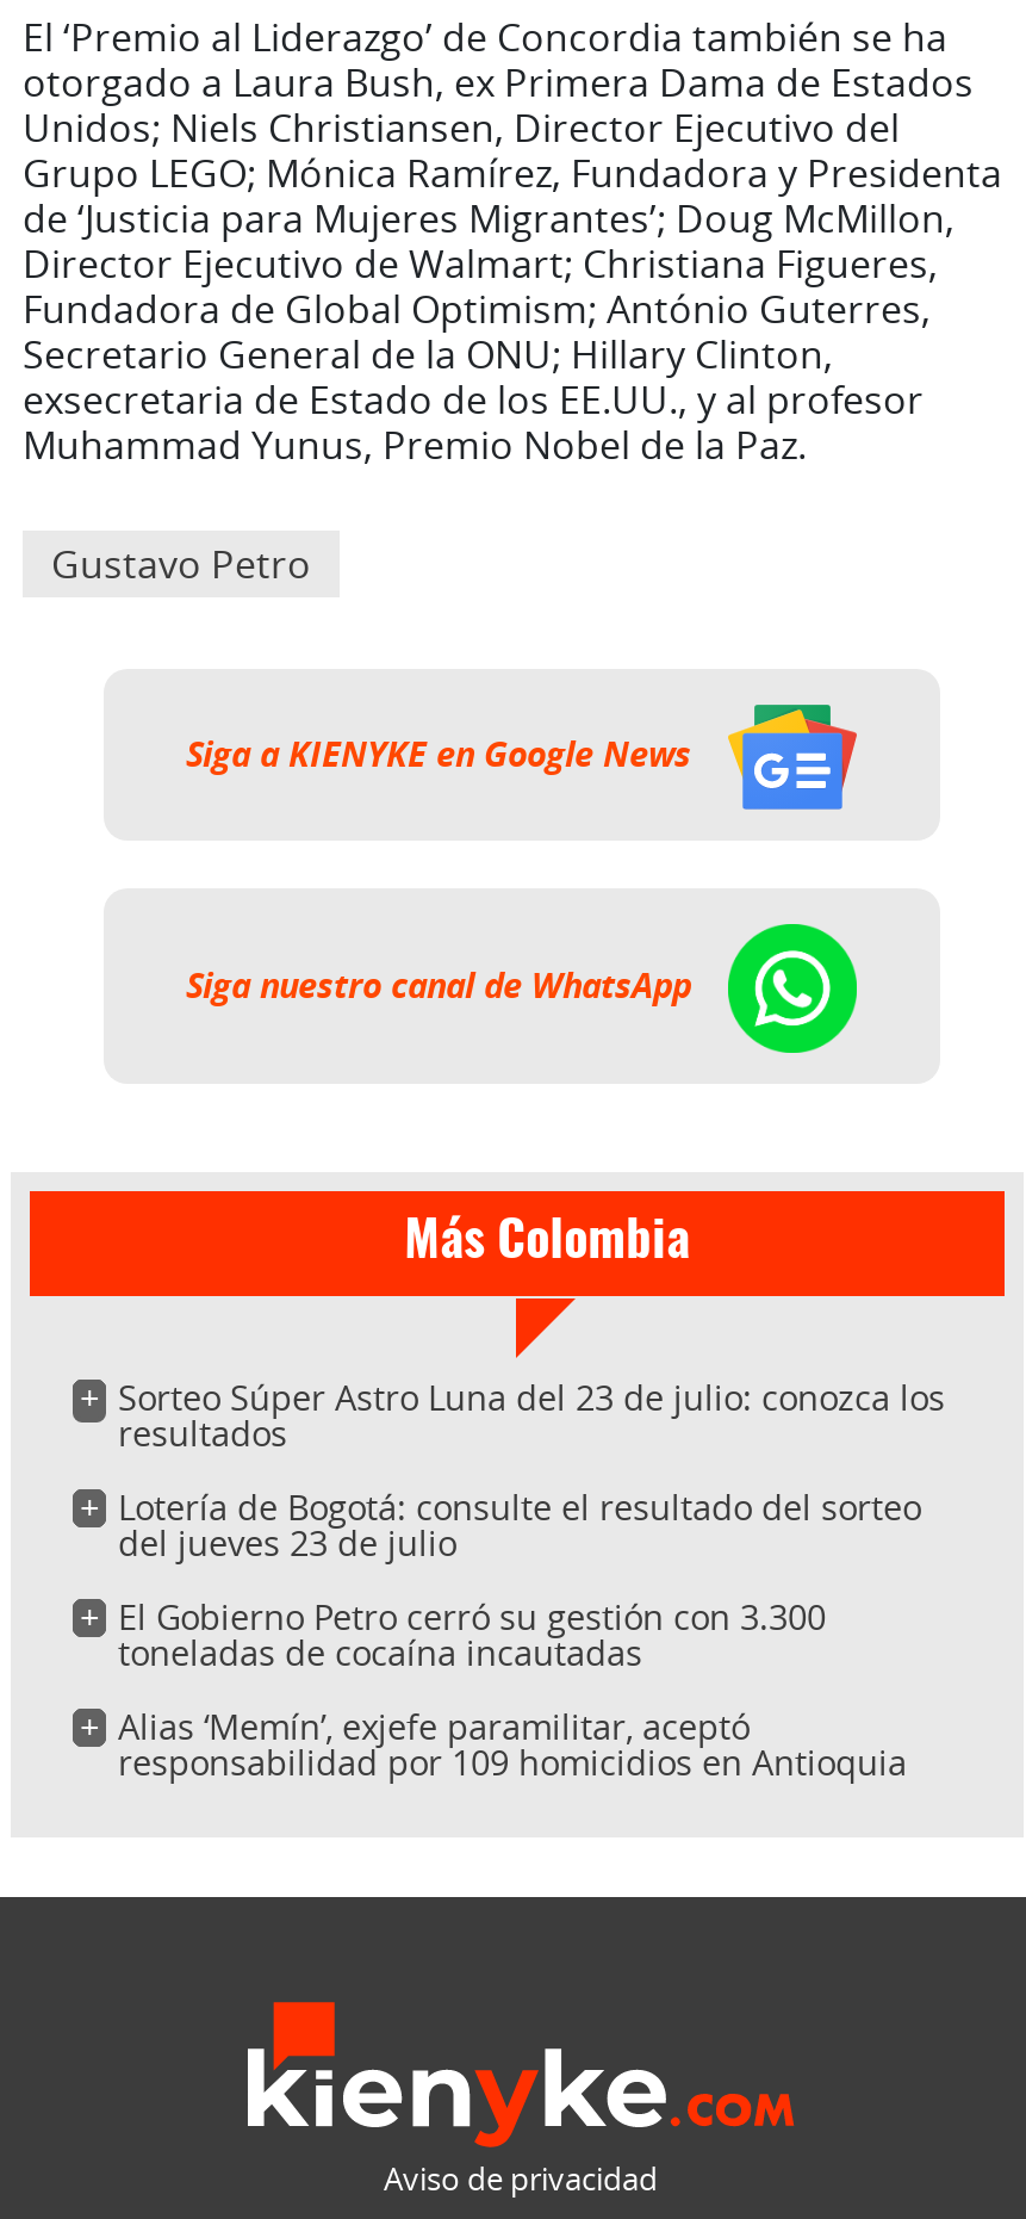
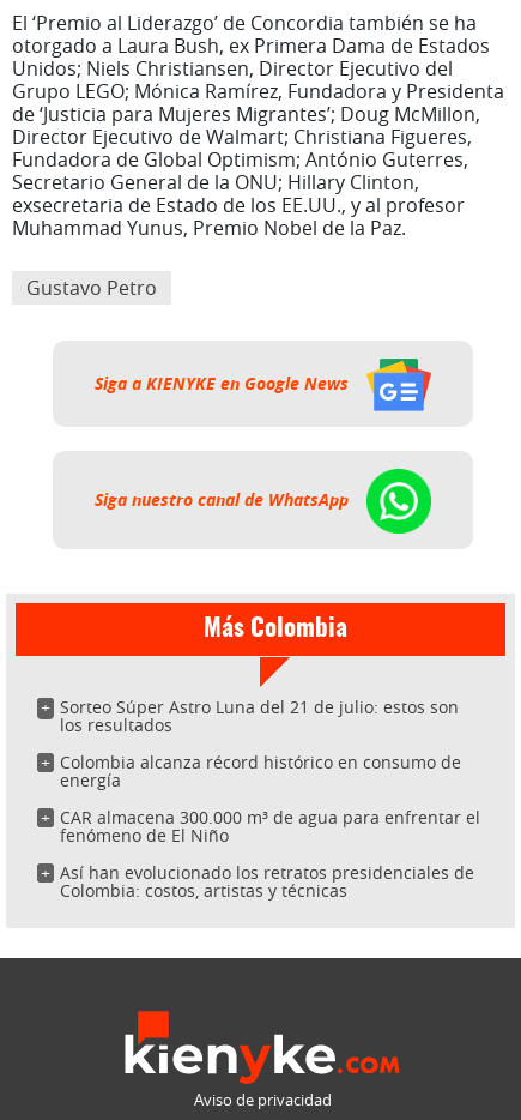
[118,1375,945,1456] Sorteo Súper Astro Luna del 23 de julio: conozca los | resultados -> [60,696,459,736] Sorteo Súper Astro Luna del 21 de julio: estos son | los resultados
[118,1485,921,1566] Lotería de Bogotá: consulte el resultado del sorteo | del jueves 23 de julio -> [60,751,461,791] Colombia alcanza récord histórico en consumo de | energía
[118,1594,826,1675] El Gobierno Petro cerró su gestión con 3.300 | toneladas de cocaína incautadas -> [60,806,480,847] CAR almacena 300.000 m³ de agua para enfrentar el | fenómeno de El Niño
[118,1704,907,1785] Alias ‘Memín’, exjefe paramilitar, aceptó | responsabilidad por 109 homicidios en Antioquia -> [60,861,474,902] Así han evolucionado los retratos presidenciales de | Colombia: costos, artistas y técnicas

